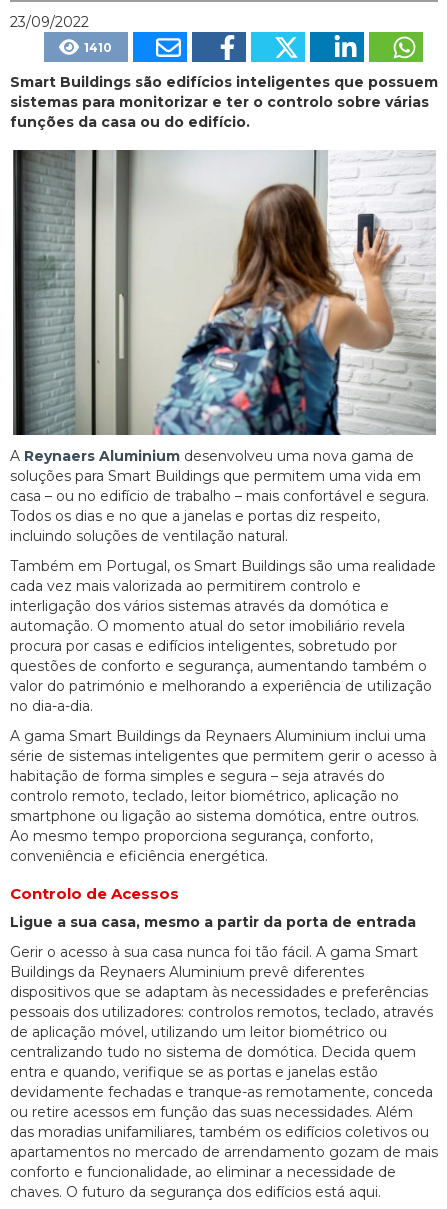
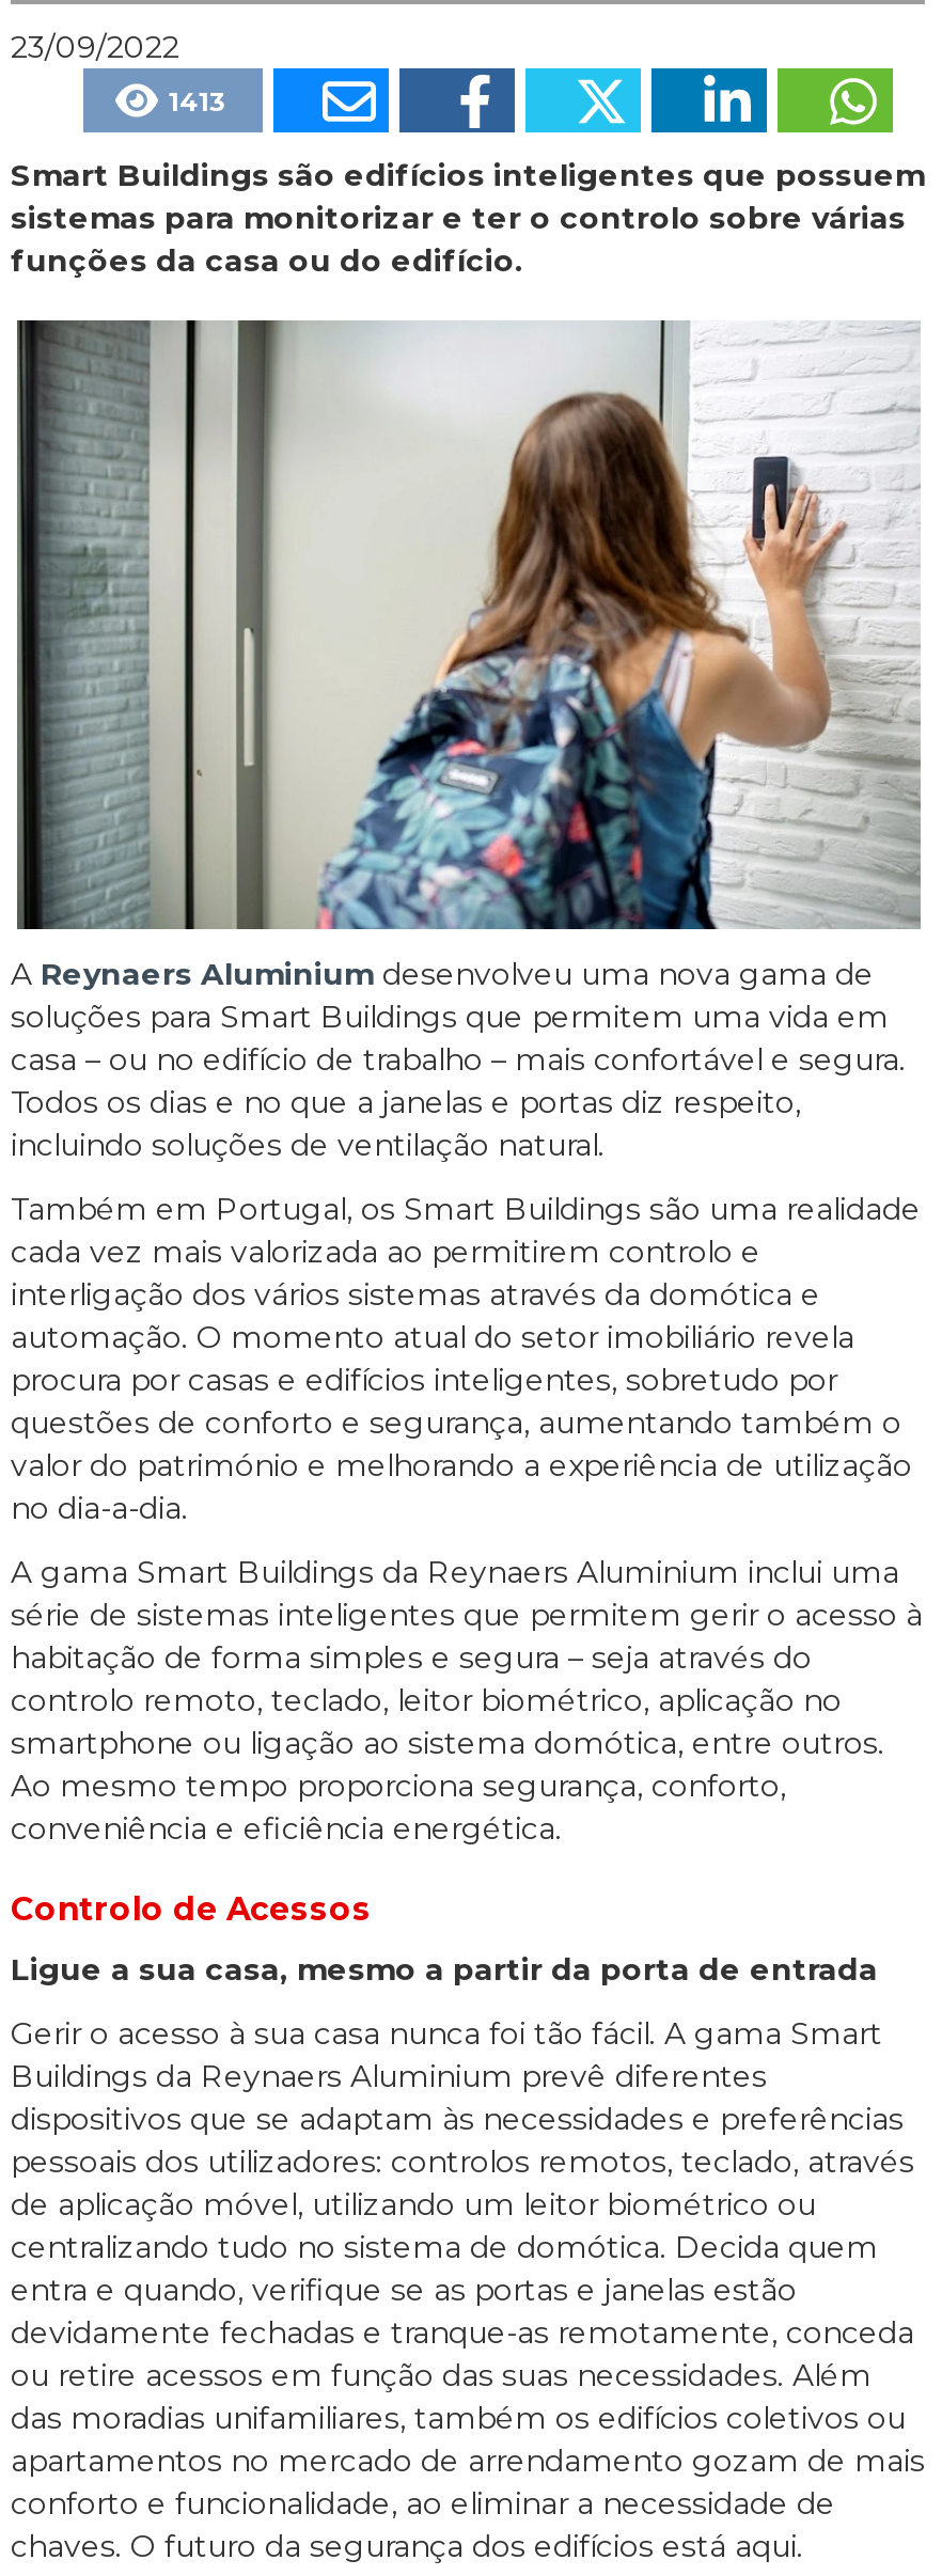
[84,40,112,55] 1410 -> [169,85,226,117] 1413

